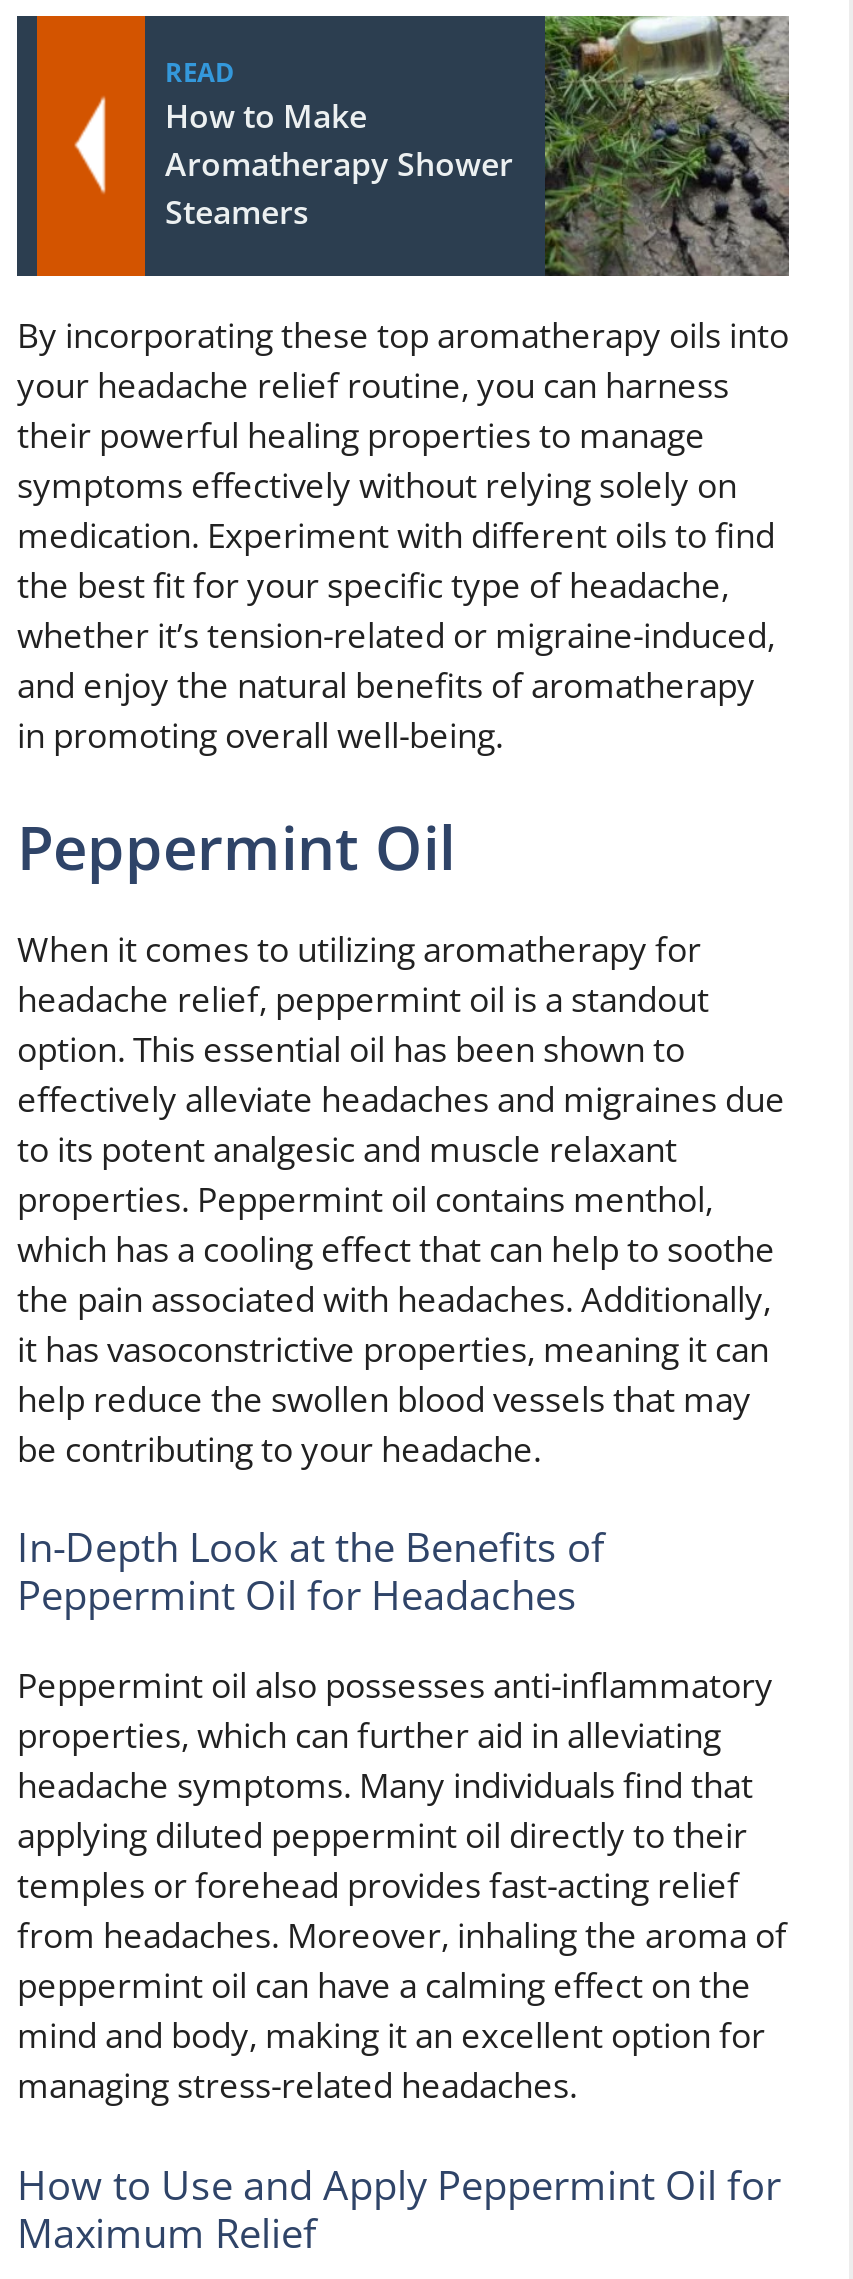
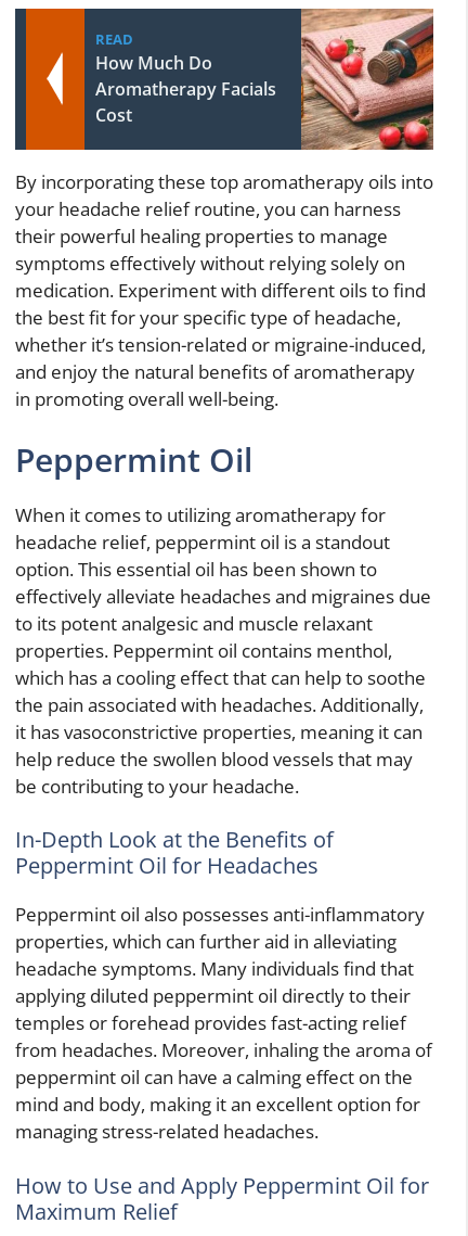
[165,14,791,278] [image] | How to Make | Aromatherapy Shower | Steamers -> [95,8,434,151] [image] | How Much Do | Aromatherapy Facials | Cost

